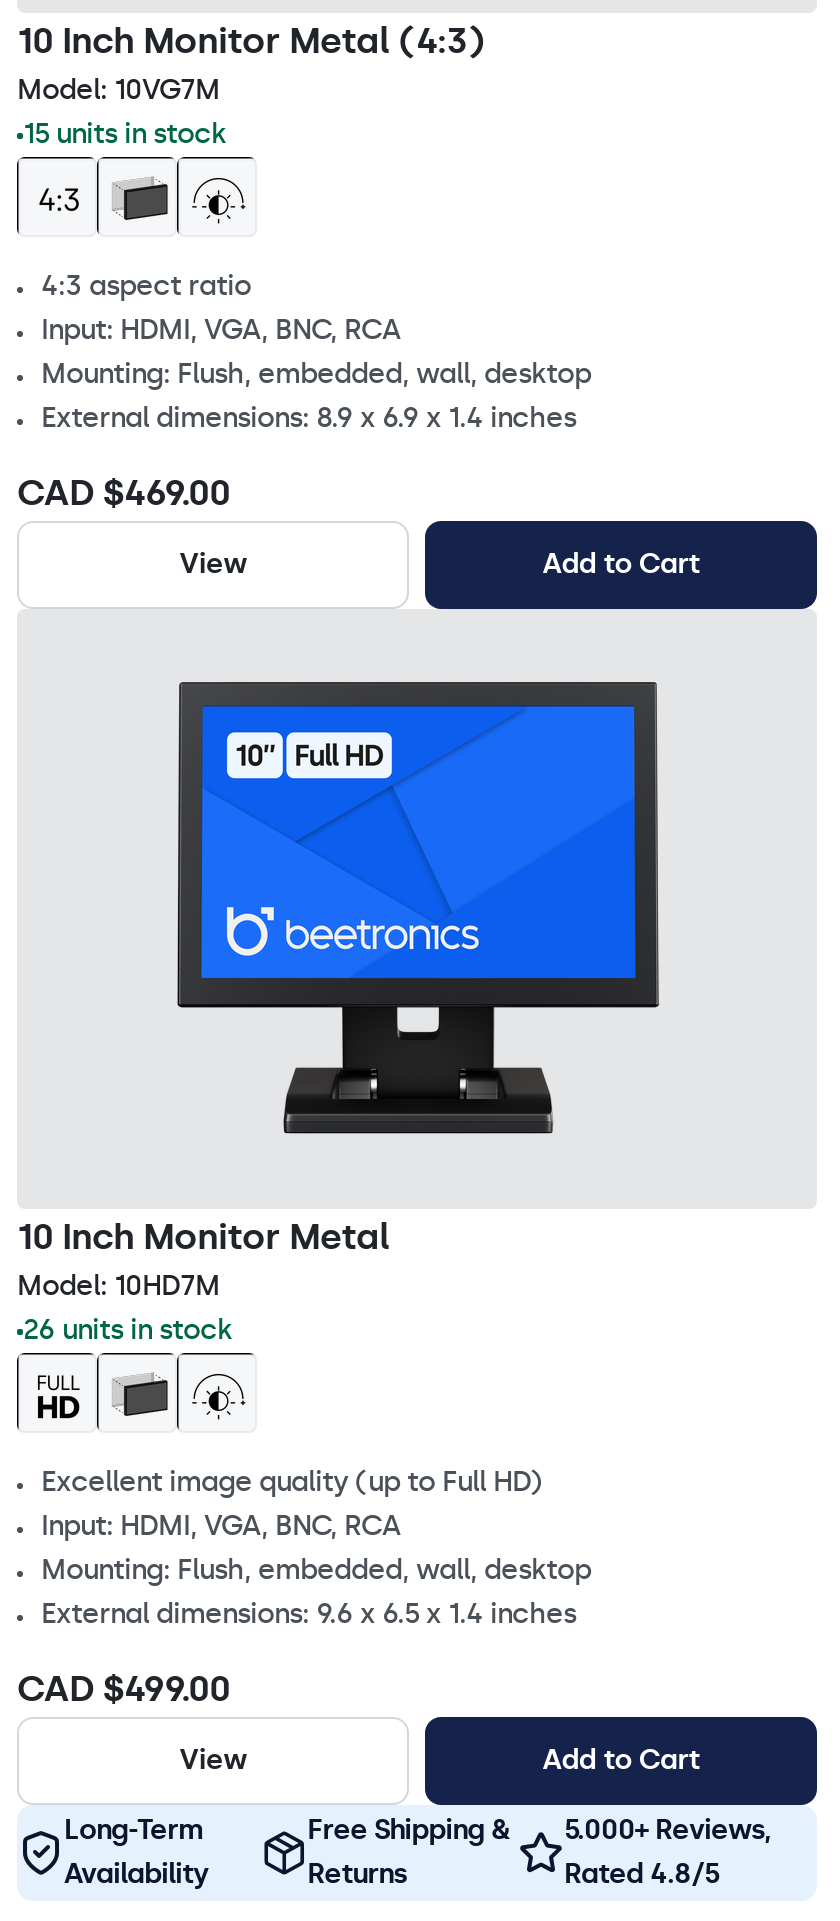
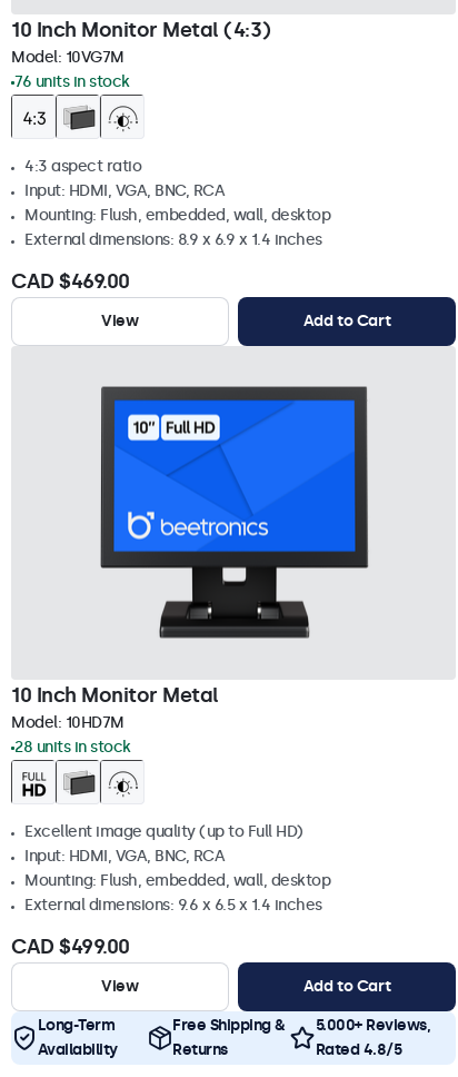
[23,117,226,151] 15 units in stock -> [14,72,130,91] 76 units in stock
[23,1313,232,1347] 26 units in stock -> [14,738,131,757] 28 units in stock

